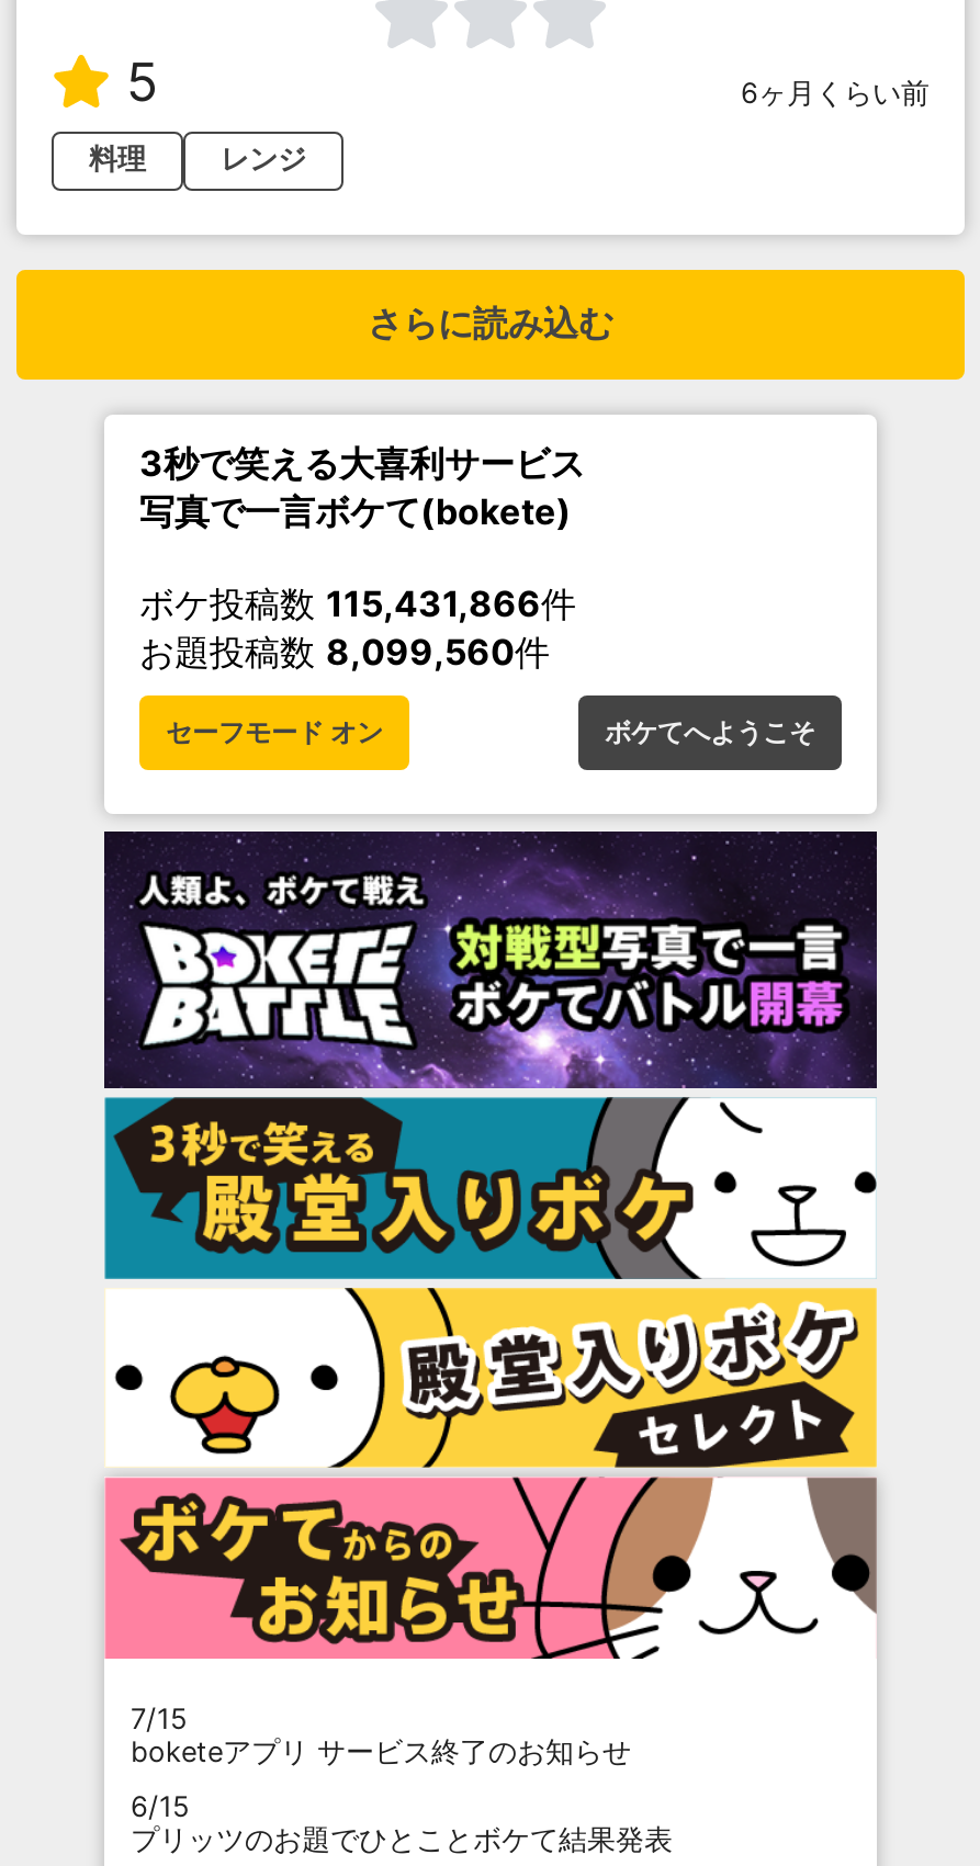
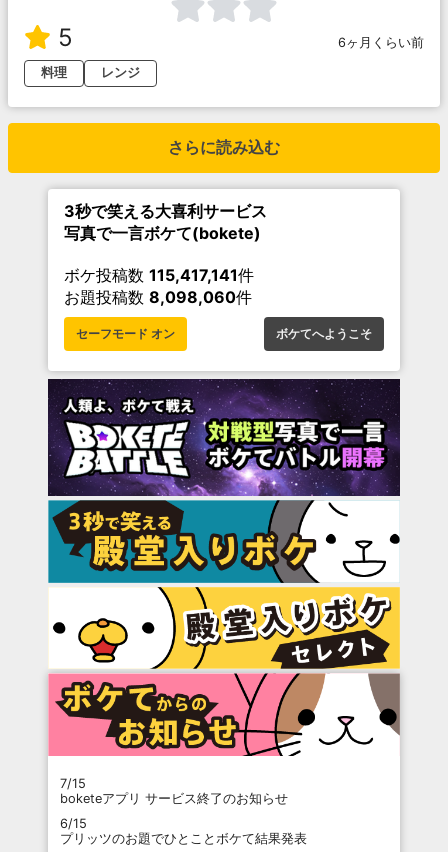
[139,581,576,625] ボケ投稿数115,431,866件 -> [64,265,254,285] ボケ投稿数115,417,141件
[139,630,550,674] お題投稿数8,099,560件 -> [64,287,252,307] お題投稿数8,098,060件

